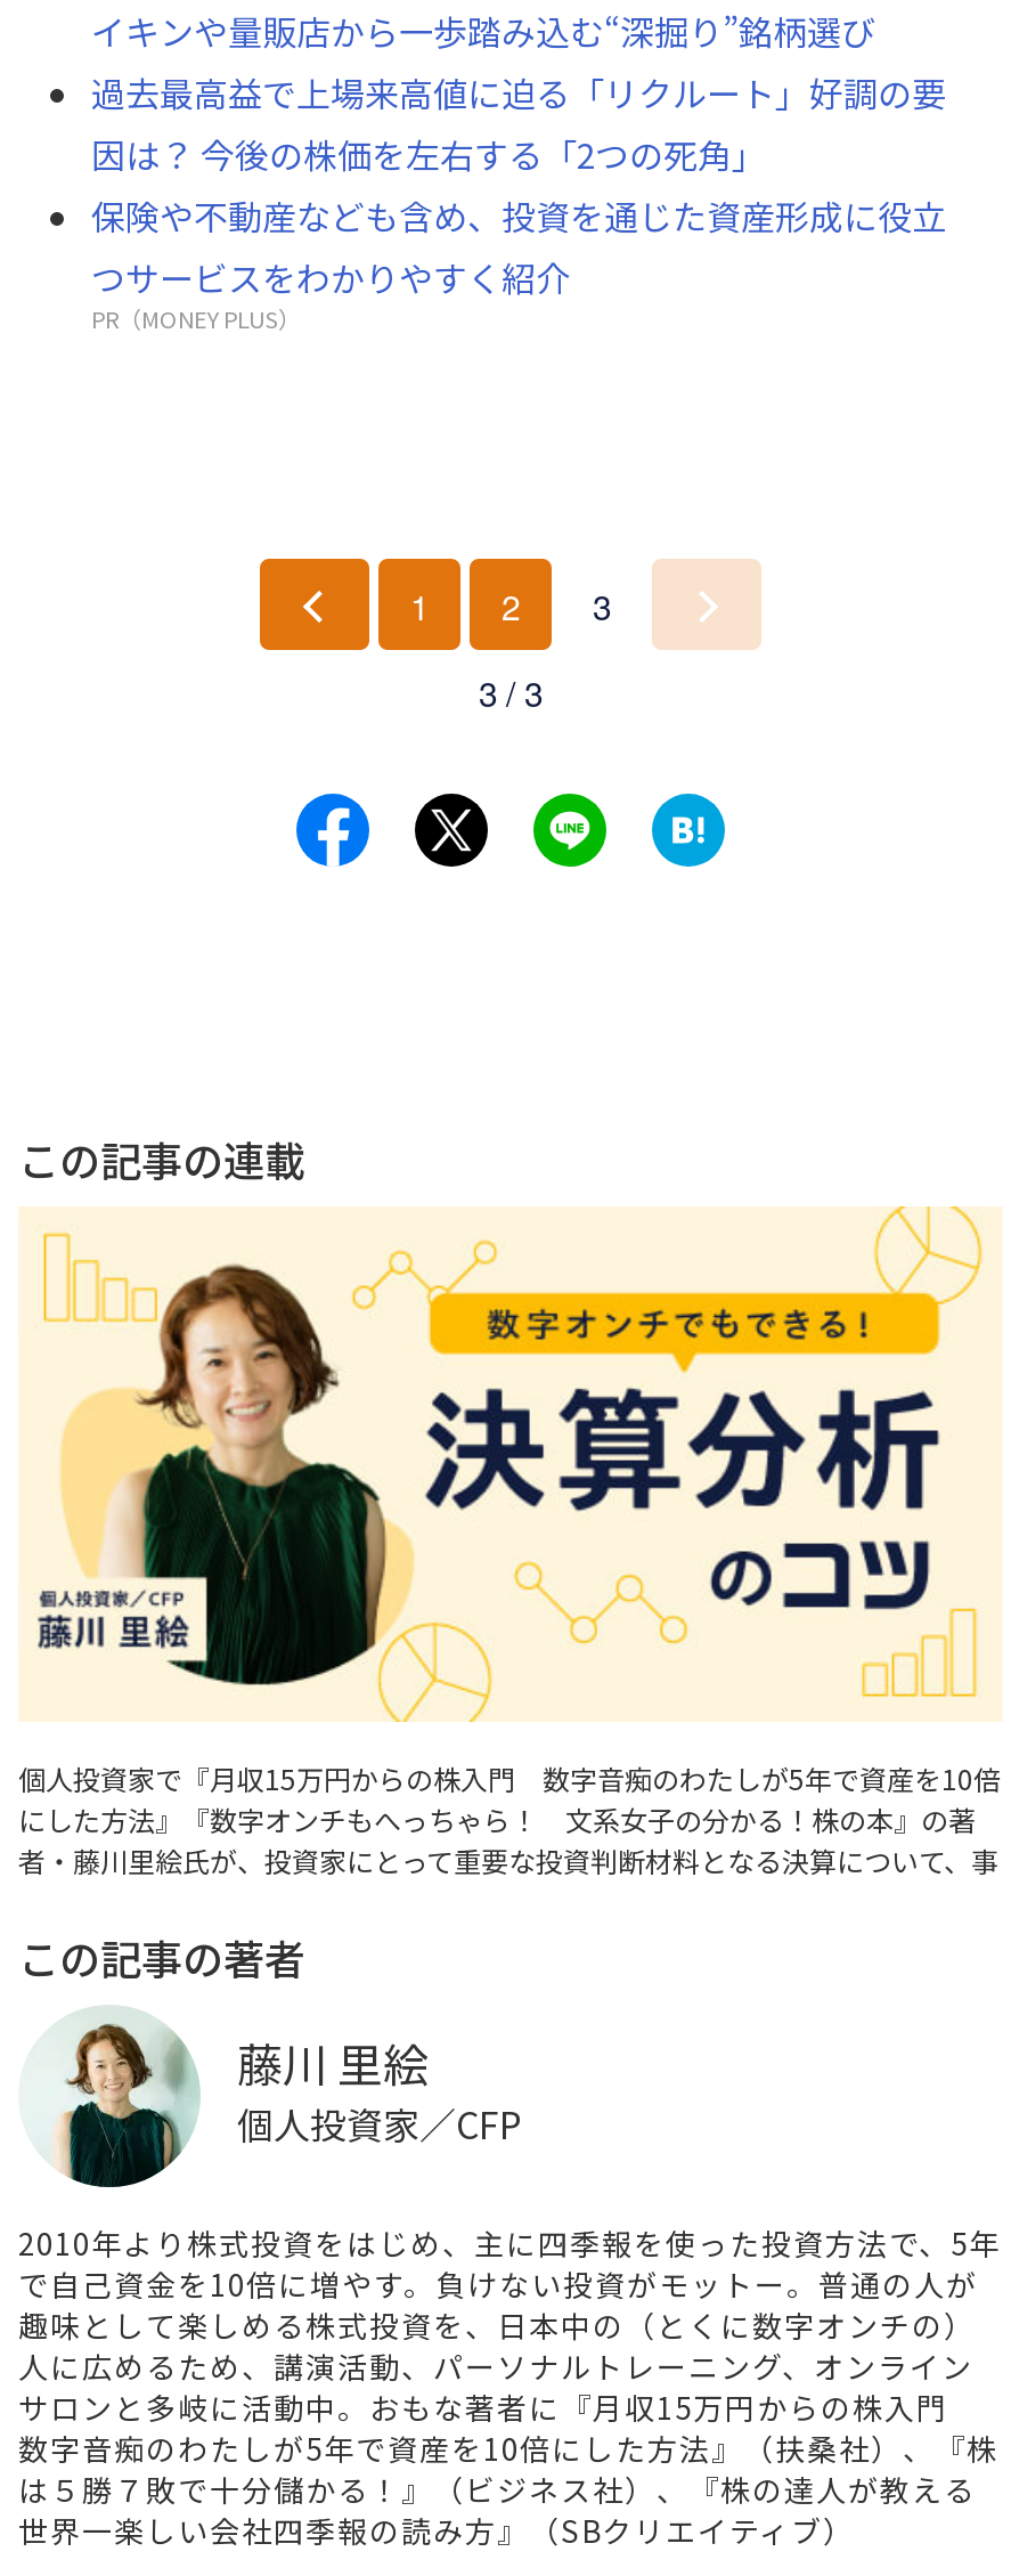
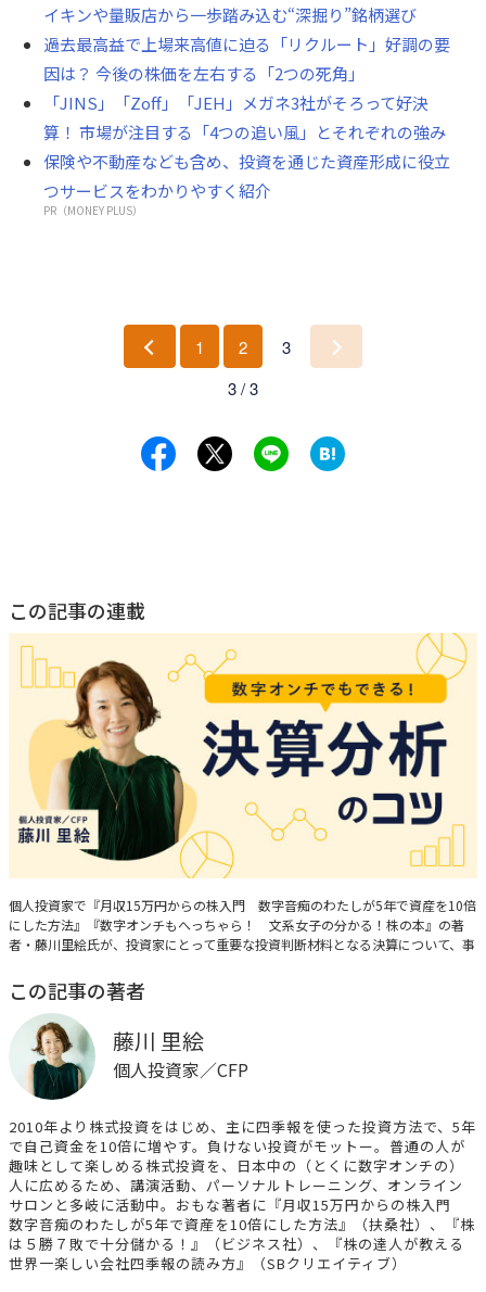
none -> [43,92,446,144] 「JINS」「Zoff」「JEH」メガネ3社がそろって好決 | 算！ 市場が注目する「4つの追い風」とそれぞれの強み

